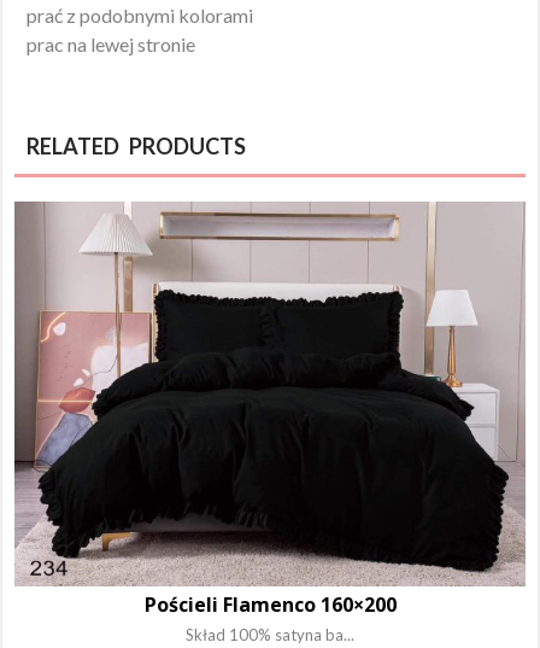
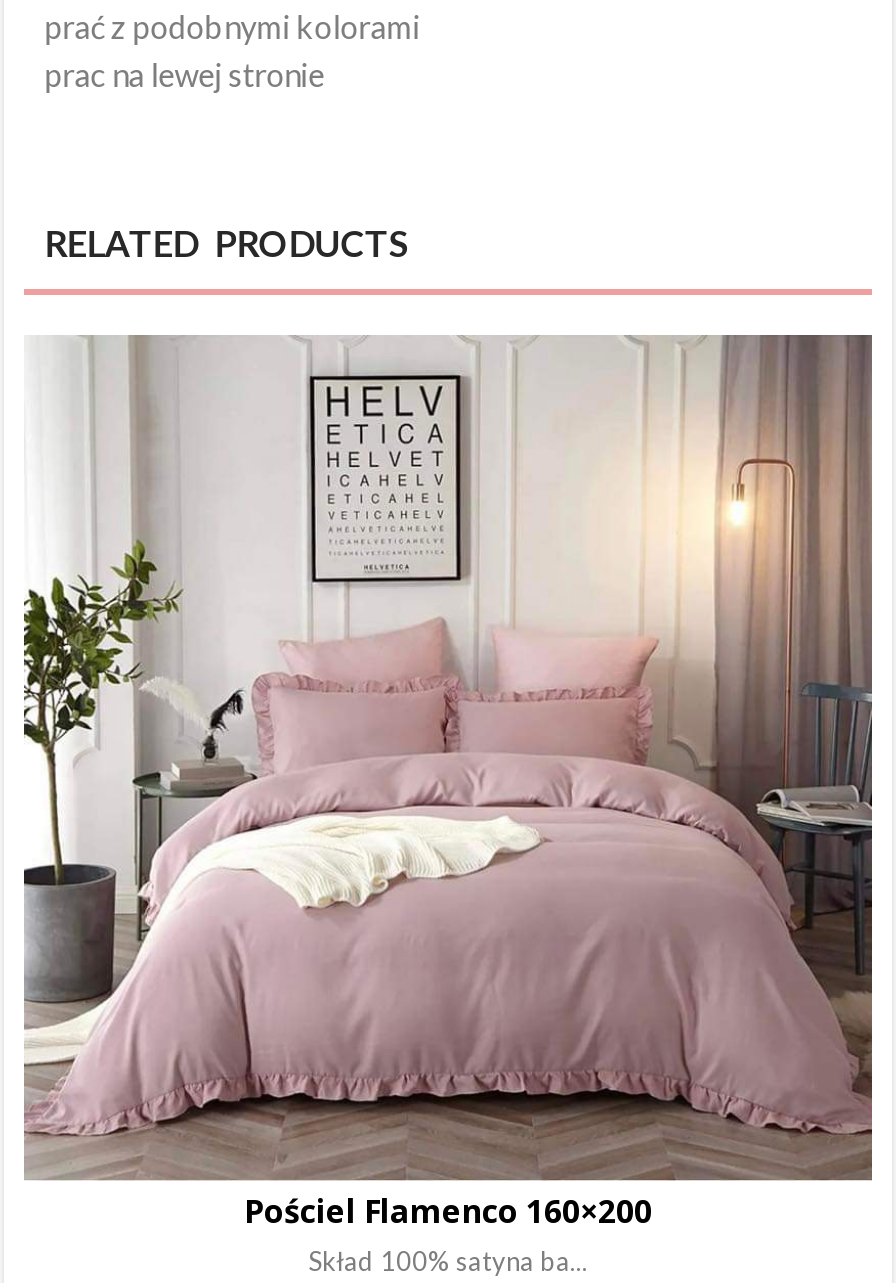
[13,202,524,617] [image] | Pościeli Flamenco 160×200 -> [24,336,872,1232] [image] | Pościel Flamenco 160×200

